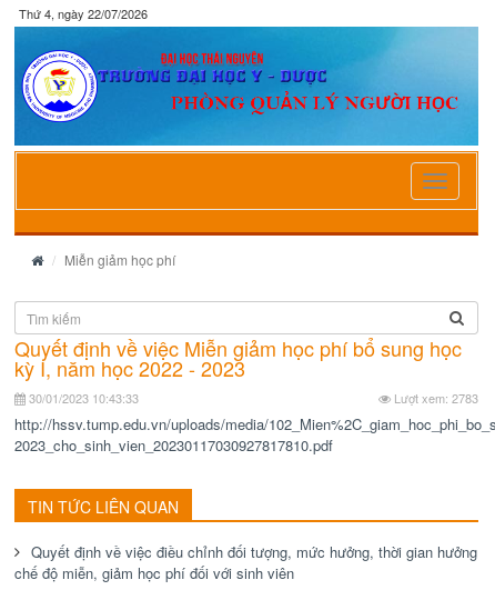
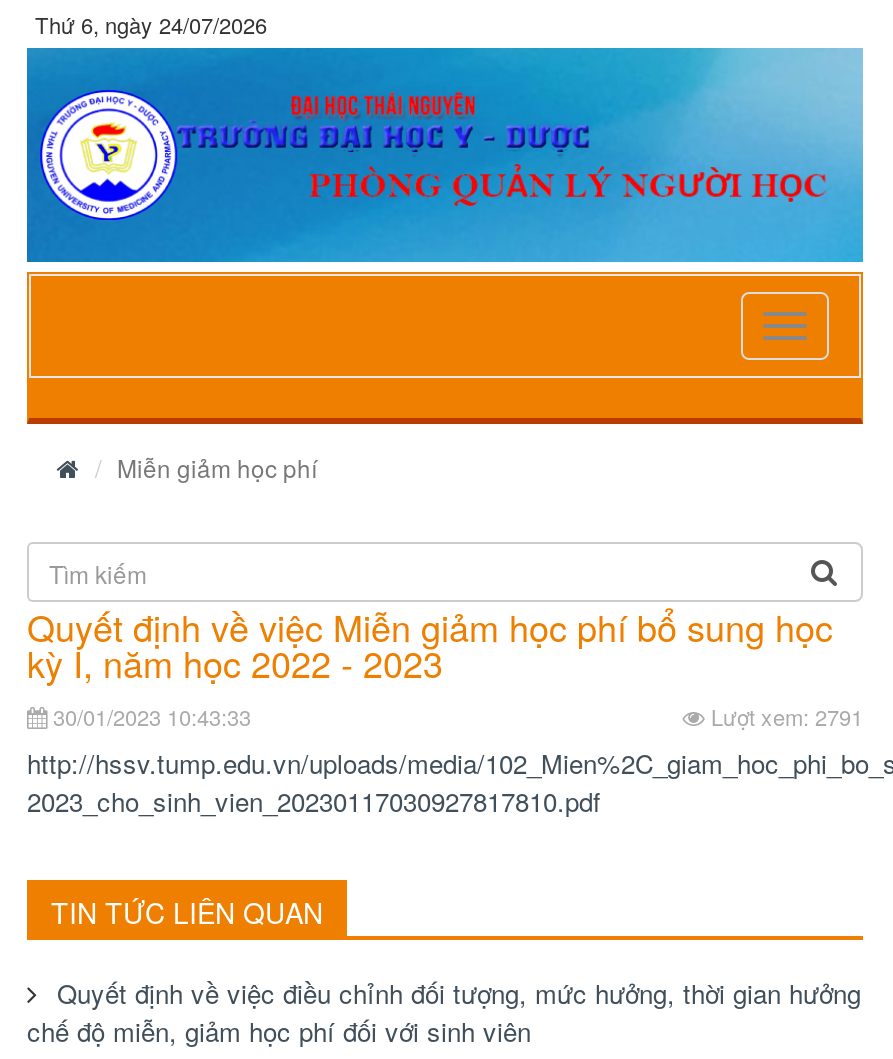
[19,4,148,22] Thứ 4, ngày 22/07/2026 -> [35,8,267,40] Thứ 6, ngày 24/07/2026
[391,389,478,407] Lượt xem: 2783 -> [705,700,863,732] Lượt xem: 2791

